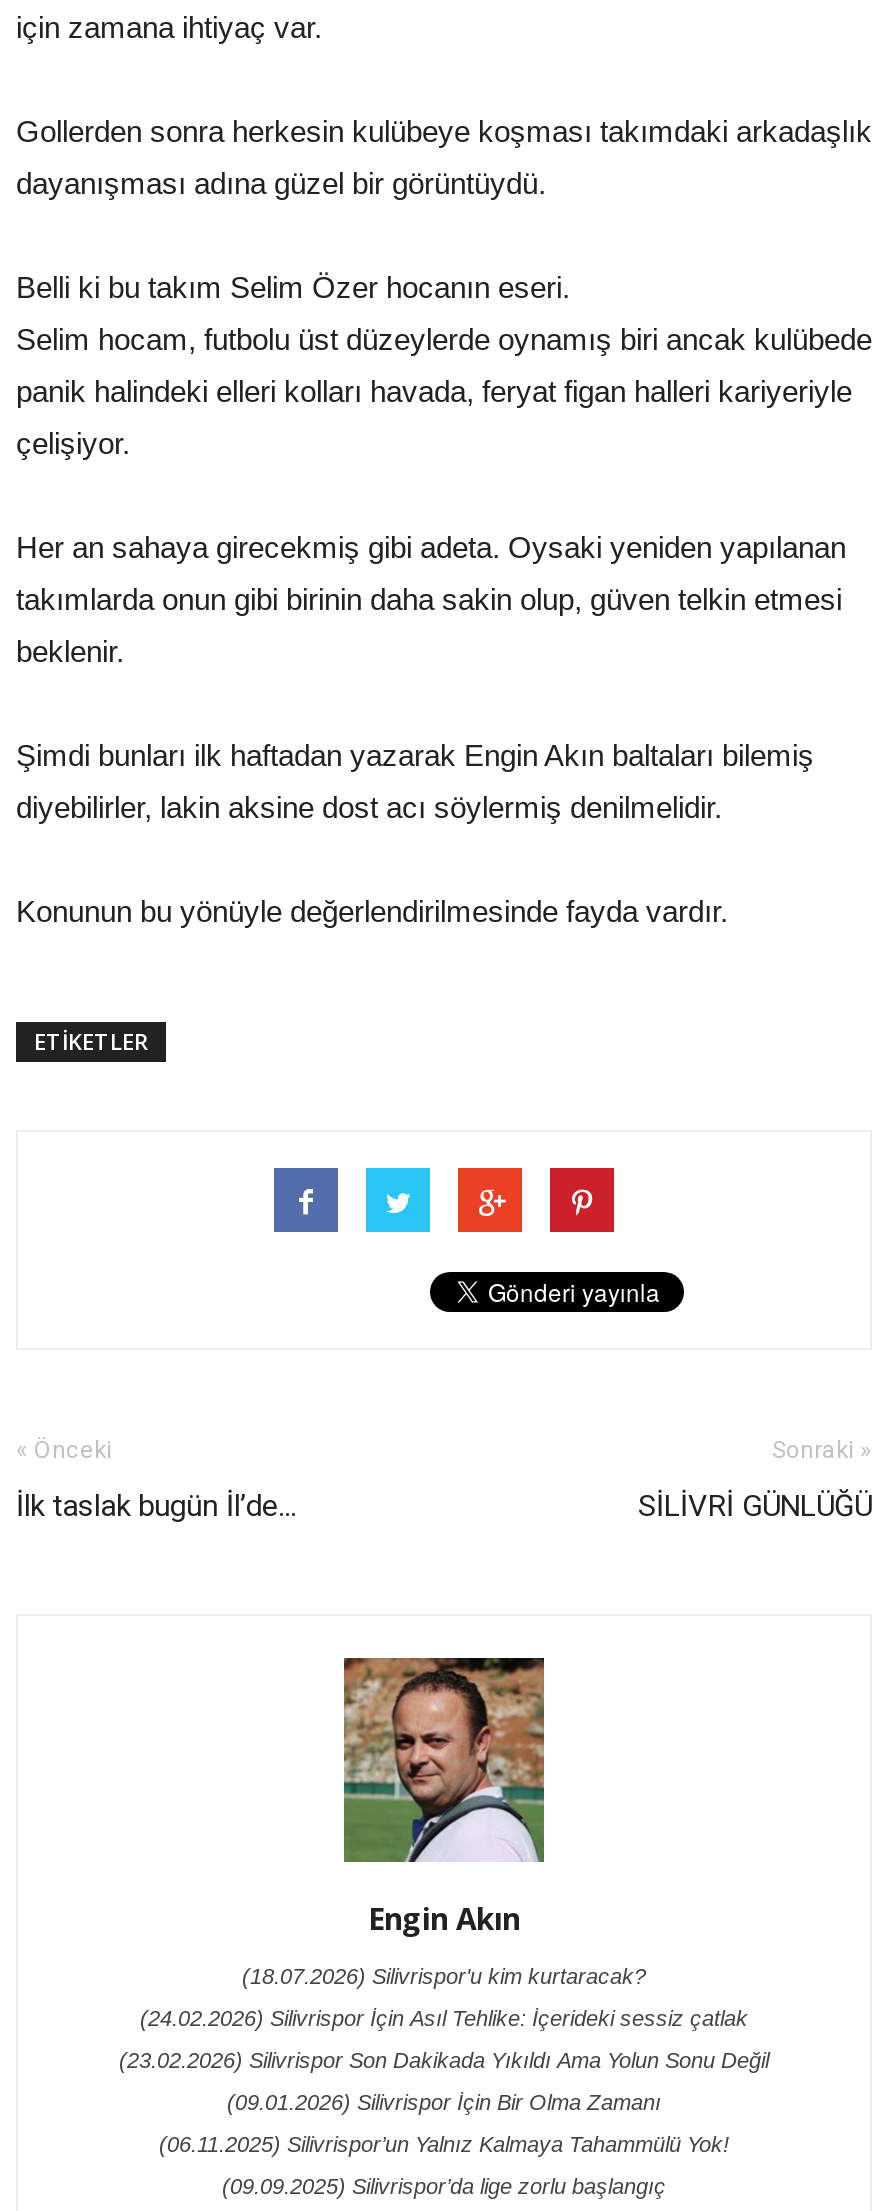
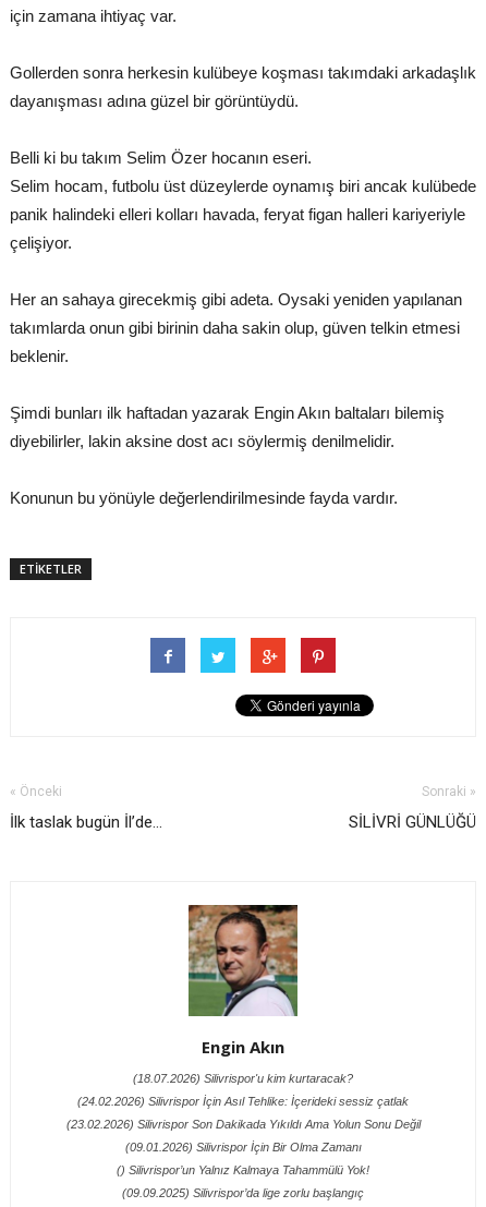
[159,2132,729,2156] (06.11.2025) Silivrispor’un Yalnız Kalmaya Tahammülü Yok! -> [117,1163,369,1176] () Silivrispor’un Yalnız Kalmaya Tahammülü Yok!

